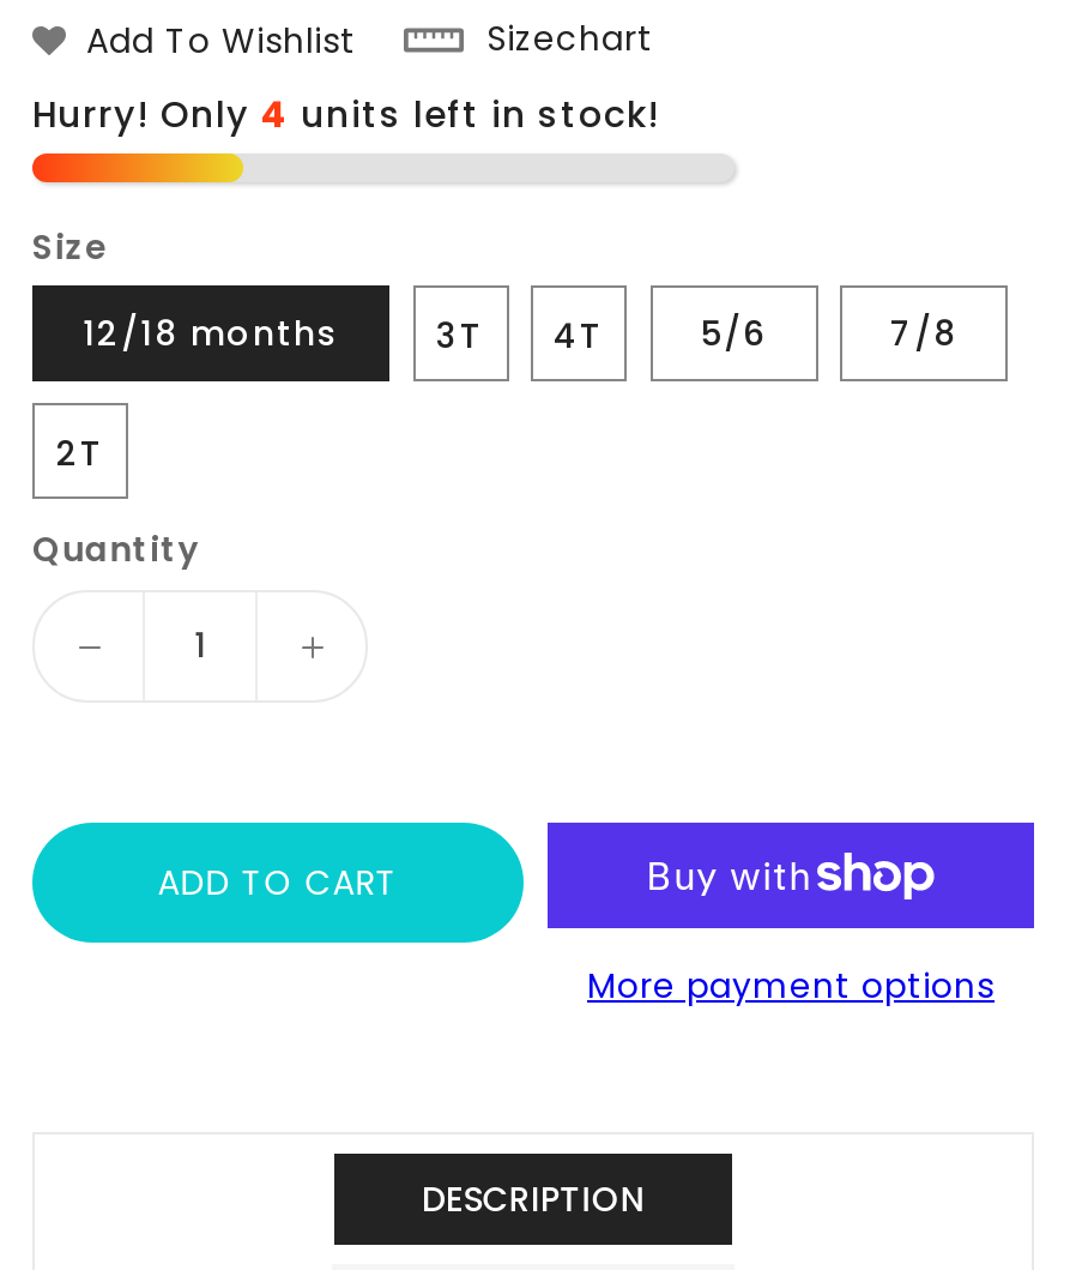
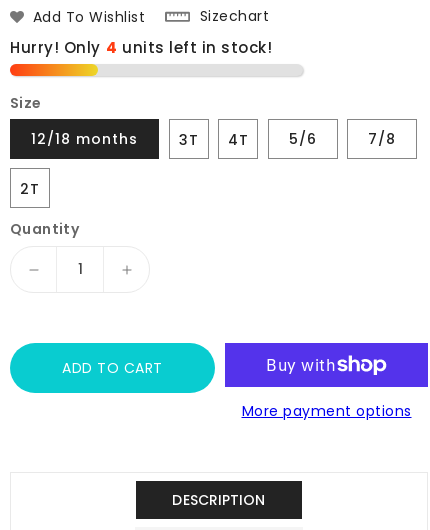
[32,89,660,140] Hurry! Only 4 units left in stock! -> [10,37,272,58] Hurry! Only | units left in stock!

